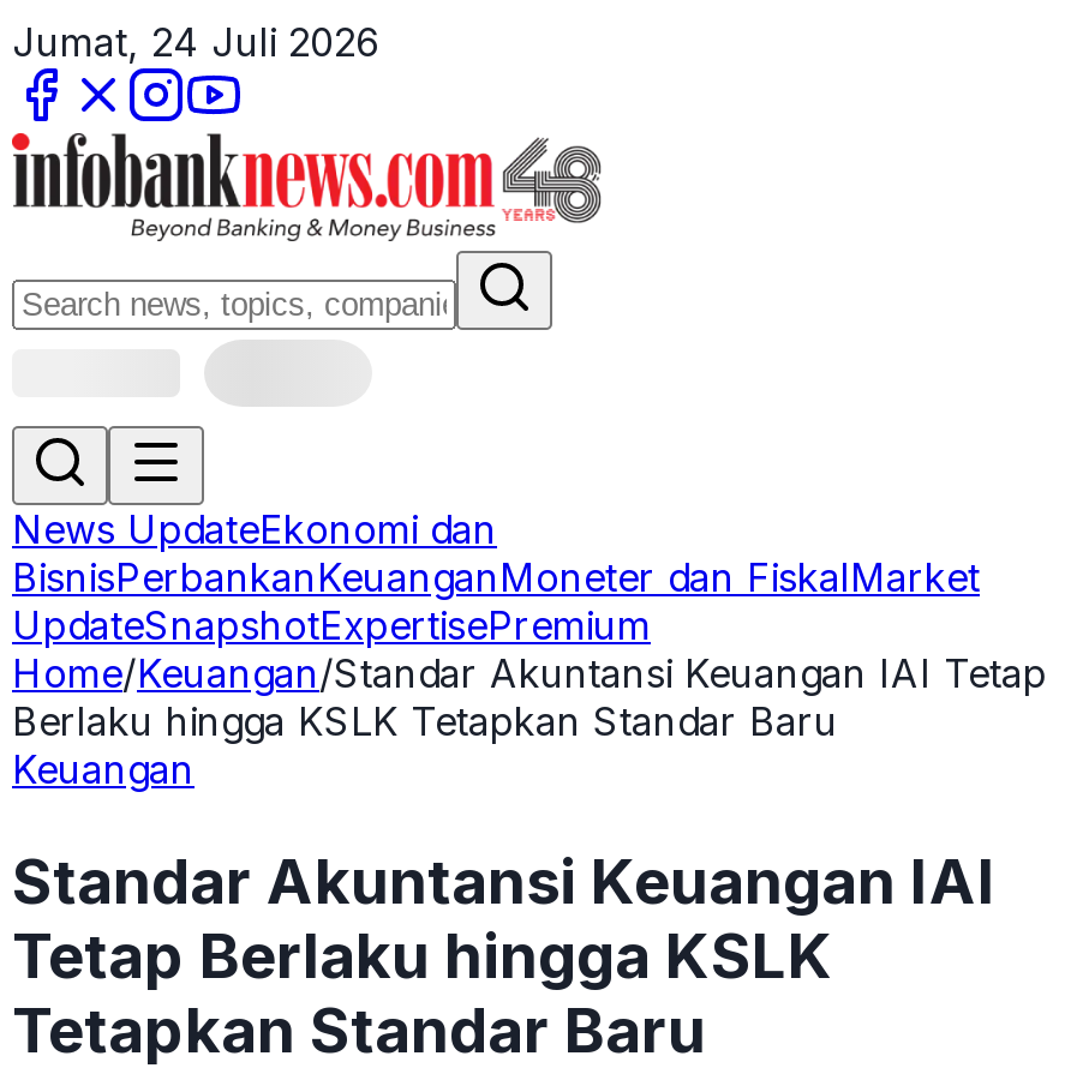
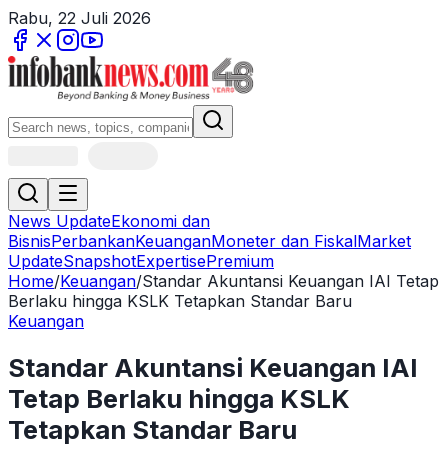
[12,18,379,66] Jumat, 24 Juli 2026 -> [8,8,151,28] Rabu, 22 Juli 2026

